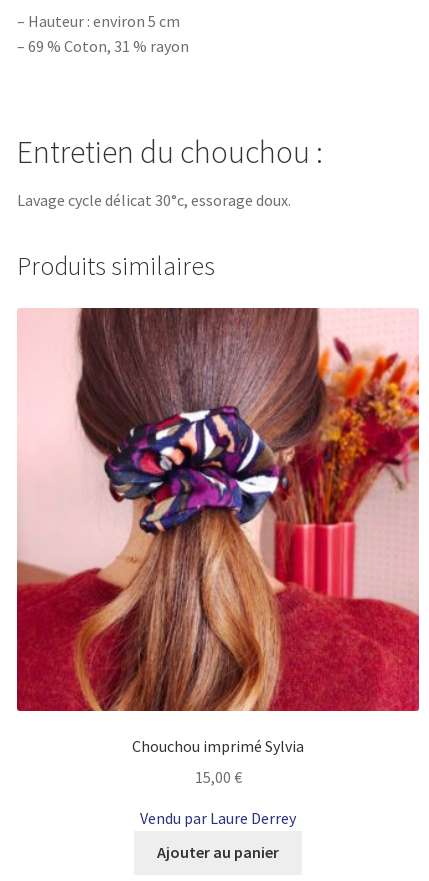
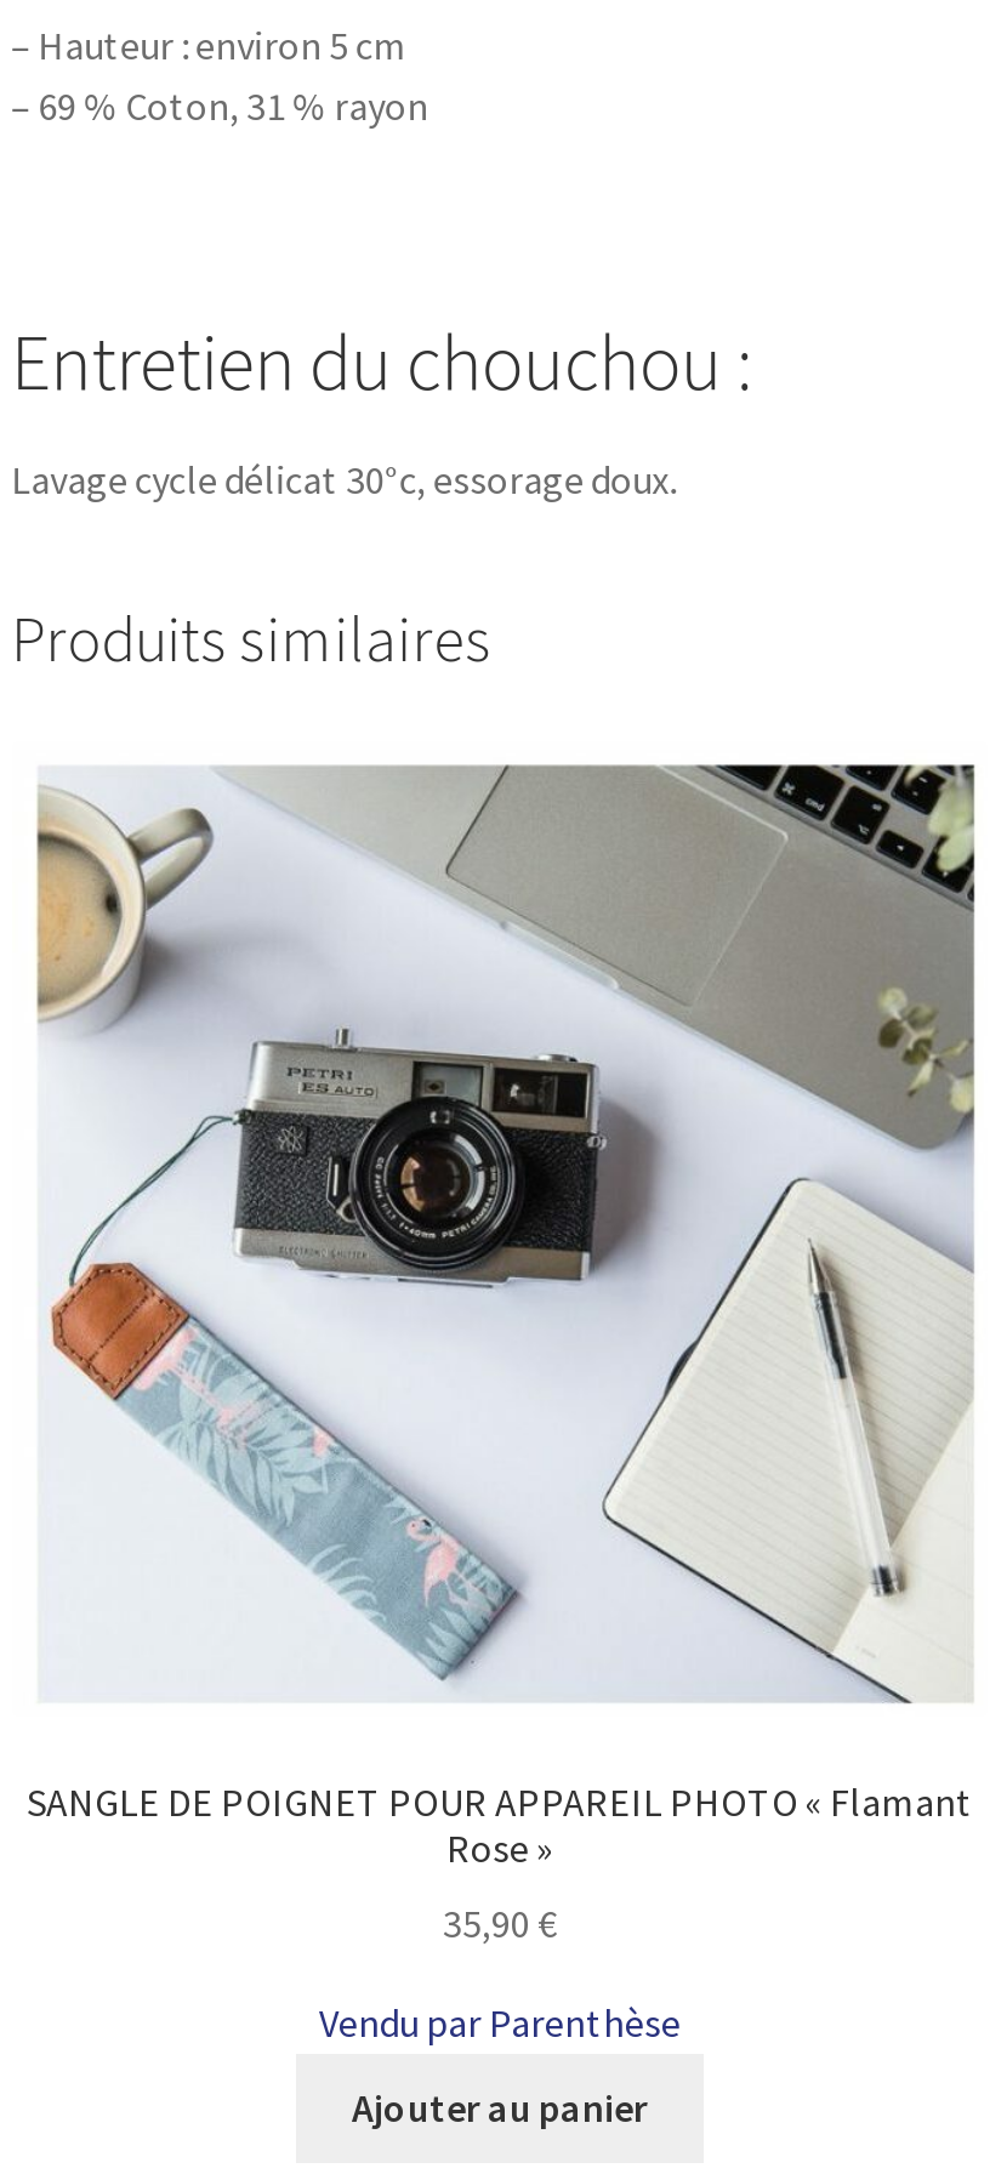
[16,307,420,756] [image] | Chouchou imprimé Sylvia -> [12,761,988,1873] [image] | SANGLE DE POIGNET POUR APPAREIL PHOTO « Flamant | Rose »
[194,766,241,786] 15,00 € -> [443,1898,557,1947] 35,90 €
[140,807,296,827] Vendu par Laure Derrey -> [319,1998,681,2046] Vendu par Parenthèse

